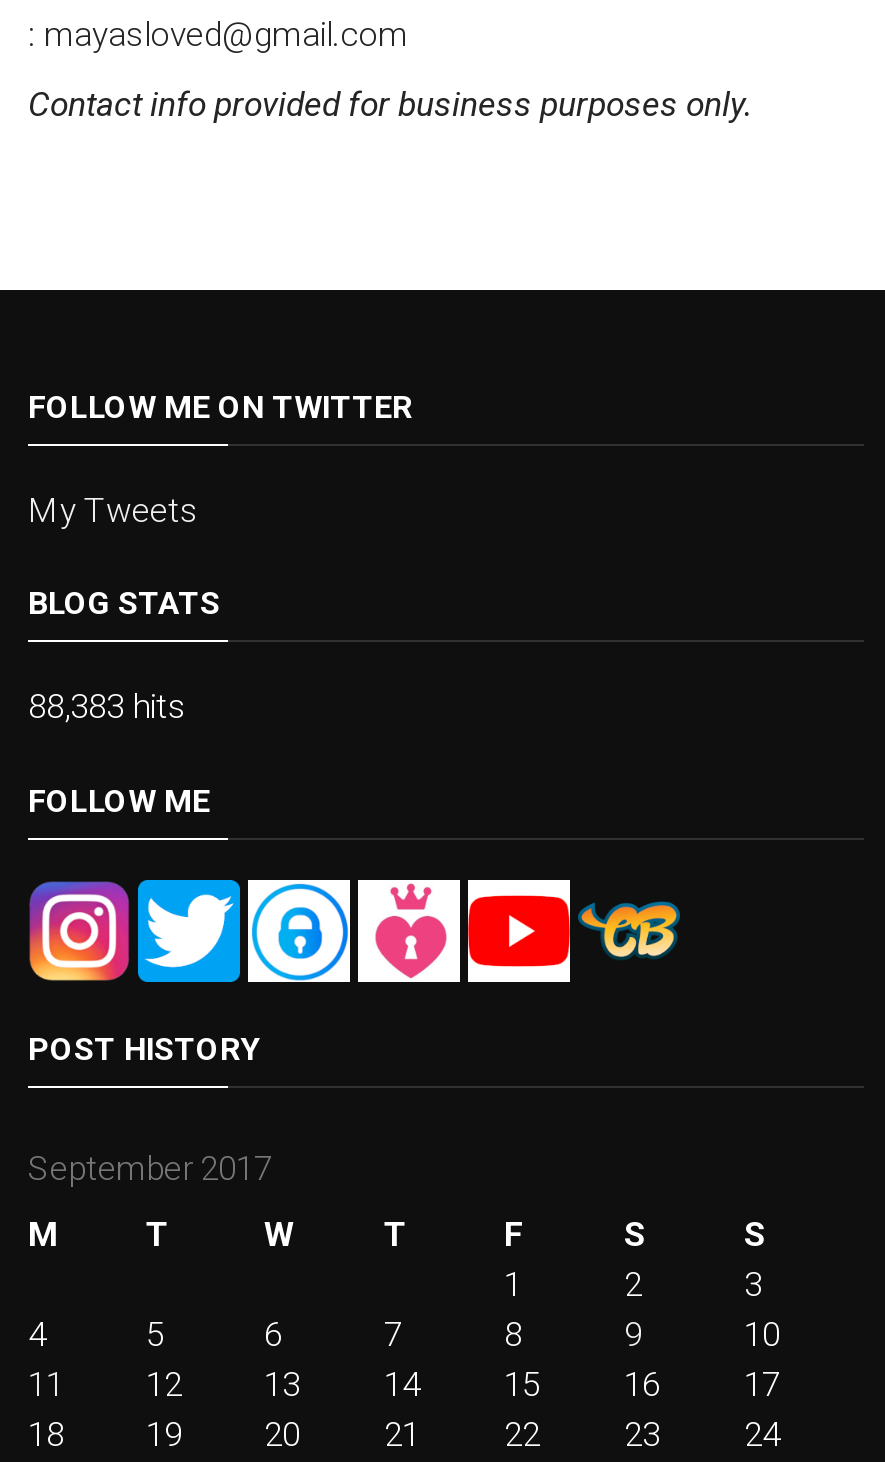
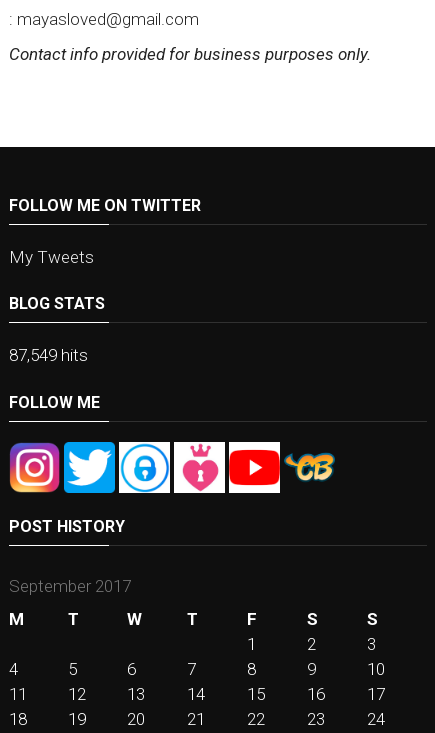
[28,687,186,727] 88,383 hits -> [9,345,88,365] 87,549 hits

